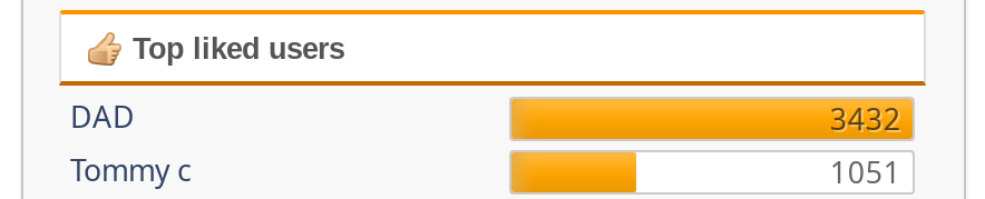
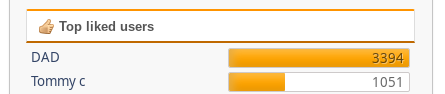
[830,98,901,138] 3432 -> [372,48,404,66] 3394

